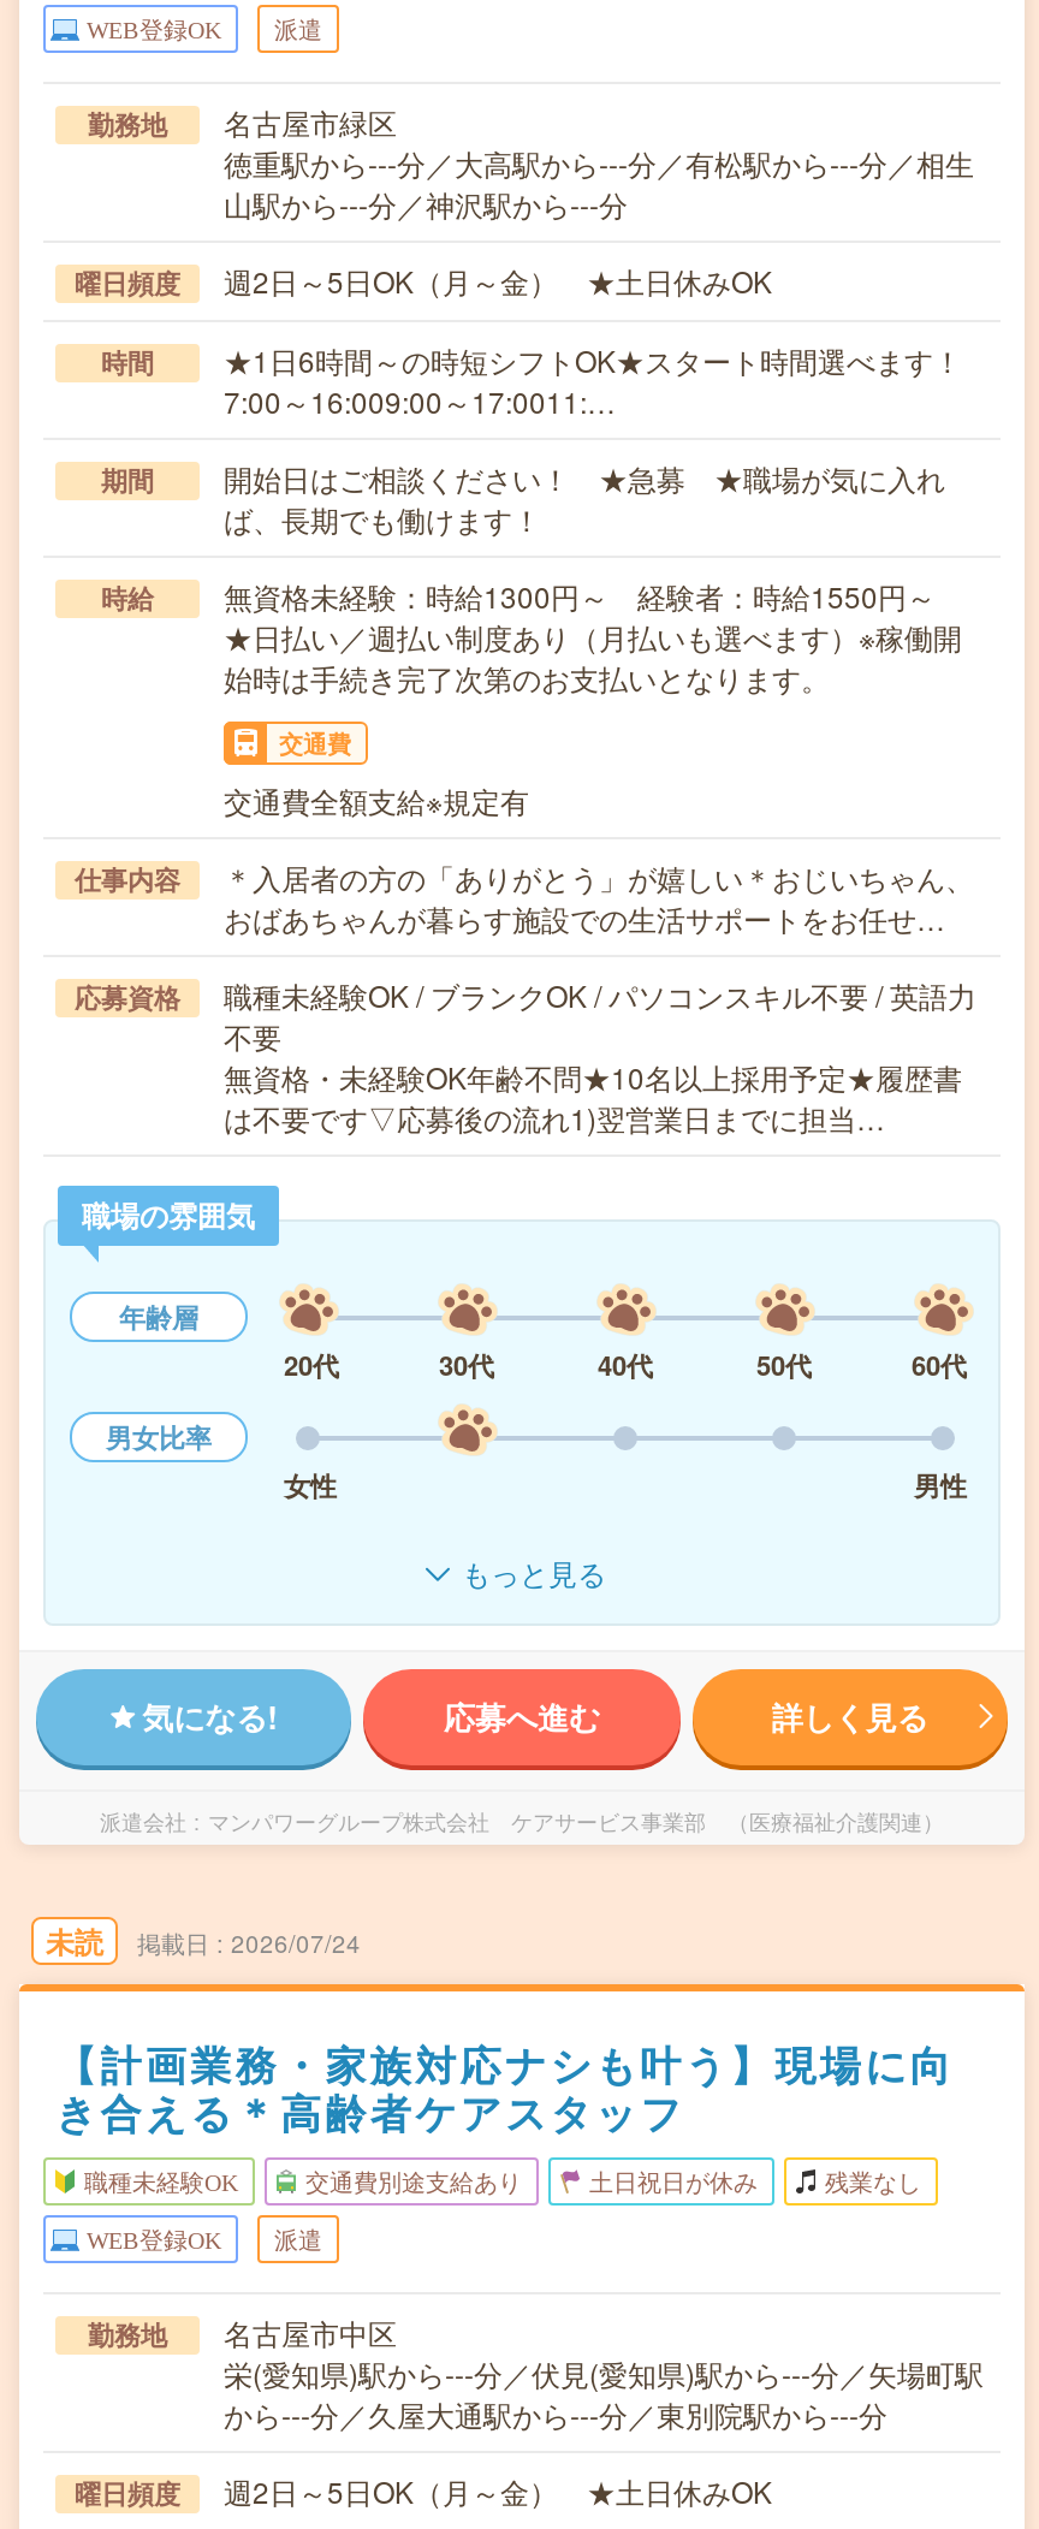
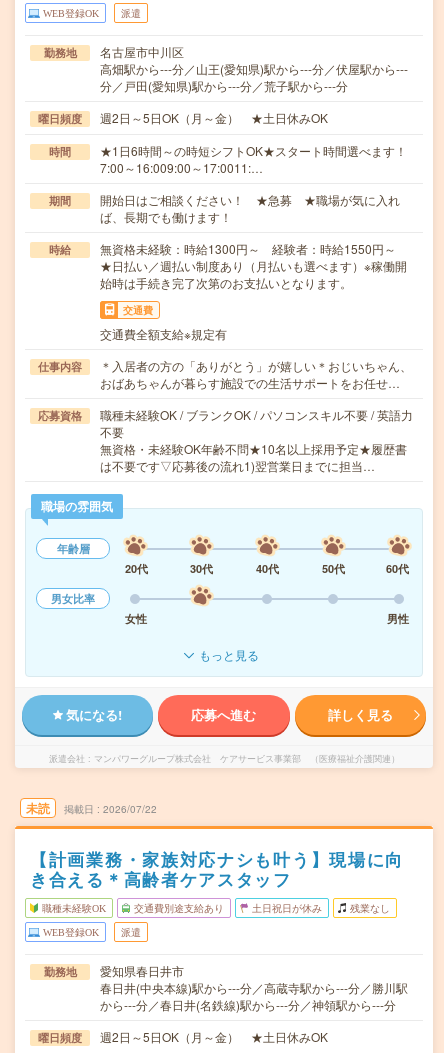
[224,101,974,224] 名古屋市緑区 | 徳重駅から---分／大高駅から---分／有松駅から---分／相生 | 山駅から---分／神沢駅から---分 -> [100,43,408,94] 名古屋市中川区 | 高畑駅から---分／山王(愛知県)駅から---分／伏屋駅から--- | 分／戸田(愛知県)駅から---分／荒子駅から---分
[231,1927,361,1960] 2026/07/24 -> [103,802,157,816] 2026/07/22
[224,2311,984,2434] 名古屋市中区 | 栄(愛知県)駅から---分／伏見(愛知県)駅から---分／矢場町駅 | から---分／久屋大通駅から---分／東別院駅から---分 -> [100,962,408,1013] 愛知県春日井市 | 春日井(中央本線)駅から---分／高蔵寺駅から---分／勝川駅 | から---分／春日井(名鉄線)駅から---分／神領駅から---分

